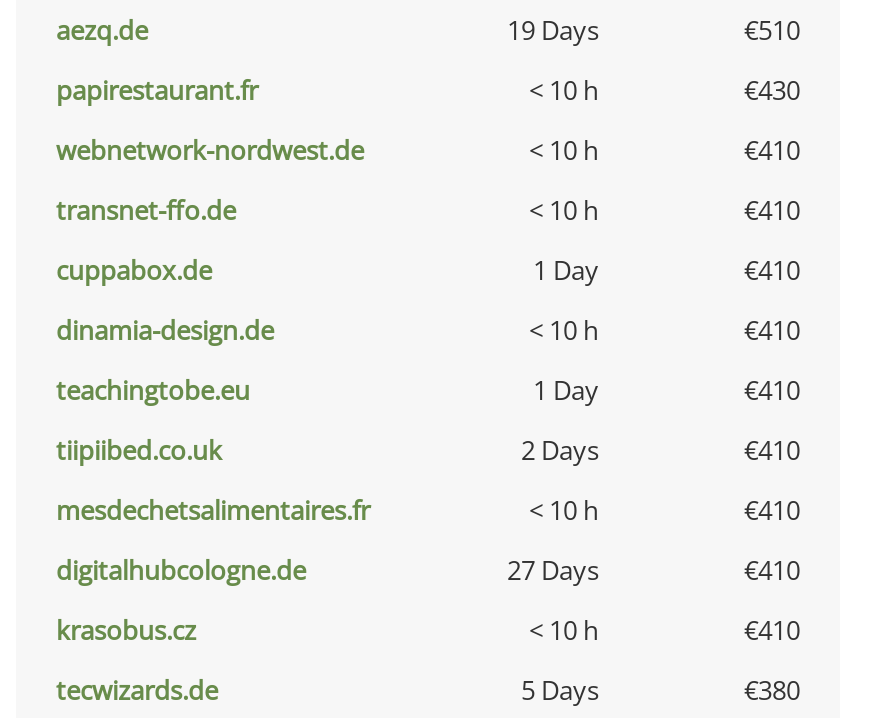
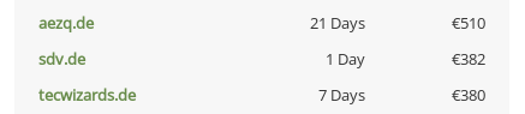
[507,11,599,47] 19 Days -> [309,11,365,33] 21 Days
[56,71,800,287] papirestaurant.fr | < 10 h | €430 | webnetwork-nordwest.de | < 10 h | €410 | transnet-ffo.de | < 10 h | €410 | cuppabox.de -> [38,47,85,69] sdv.de
[56,251,800,647] €410 | dinamia-design.de | < 10 h | €410 | teachingtobe.eu | 1 Day | €410 | tiipiibed.co.uk | 2 Days | €410 | mesdechetsalimentaires.fr | < 10 h | €410 | digitalhubcologne.de | 27 Days | €410 | krasobus.cz | < 10 h | €410 -> [452,47,485,69] €382
[521,671,599,707] 5 Days -> [318,83,365,105] 7 Days

